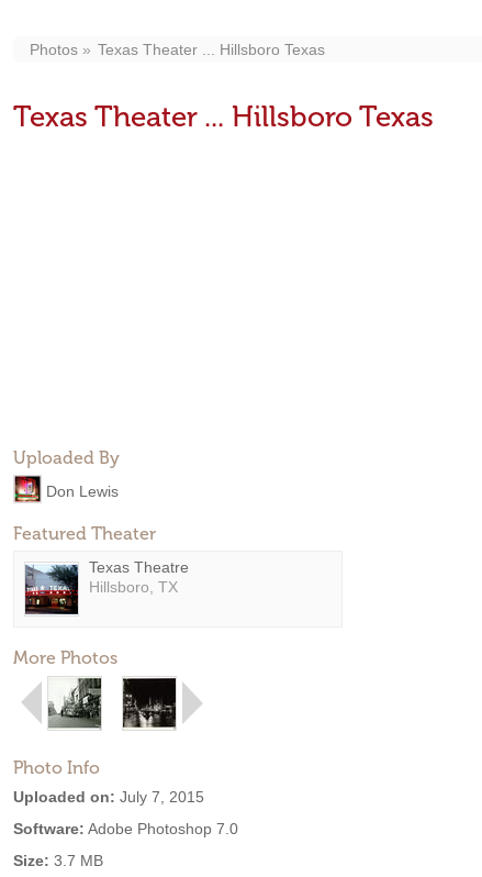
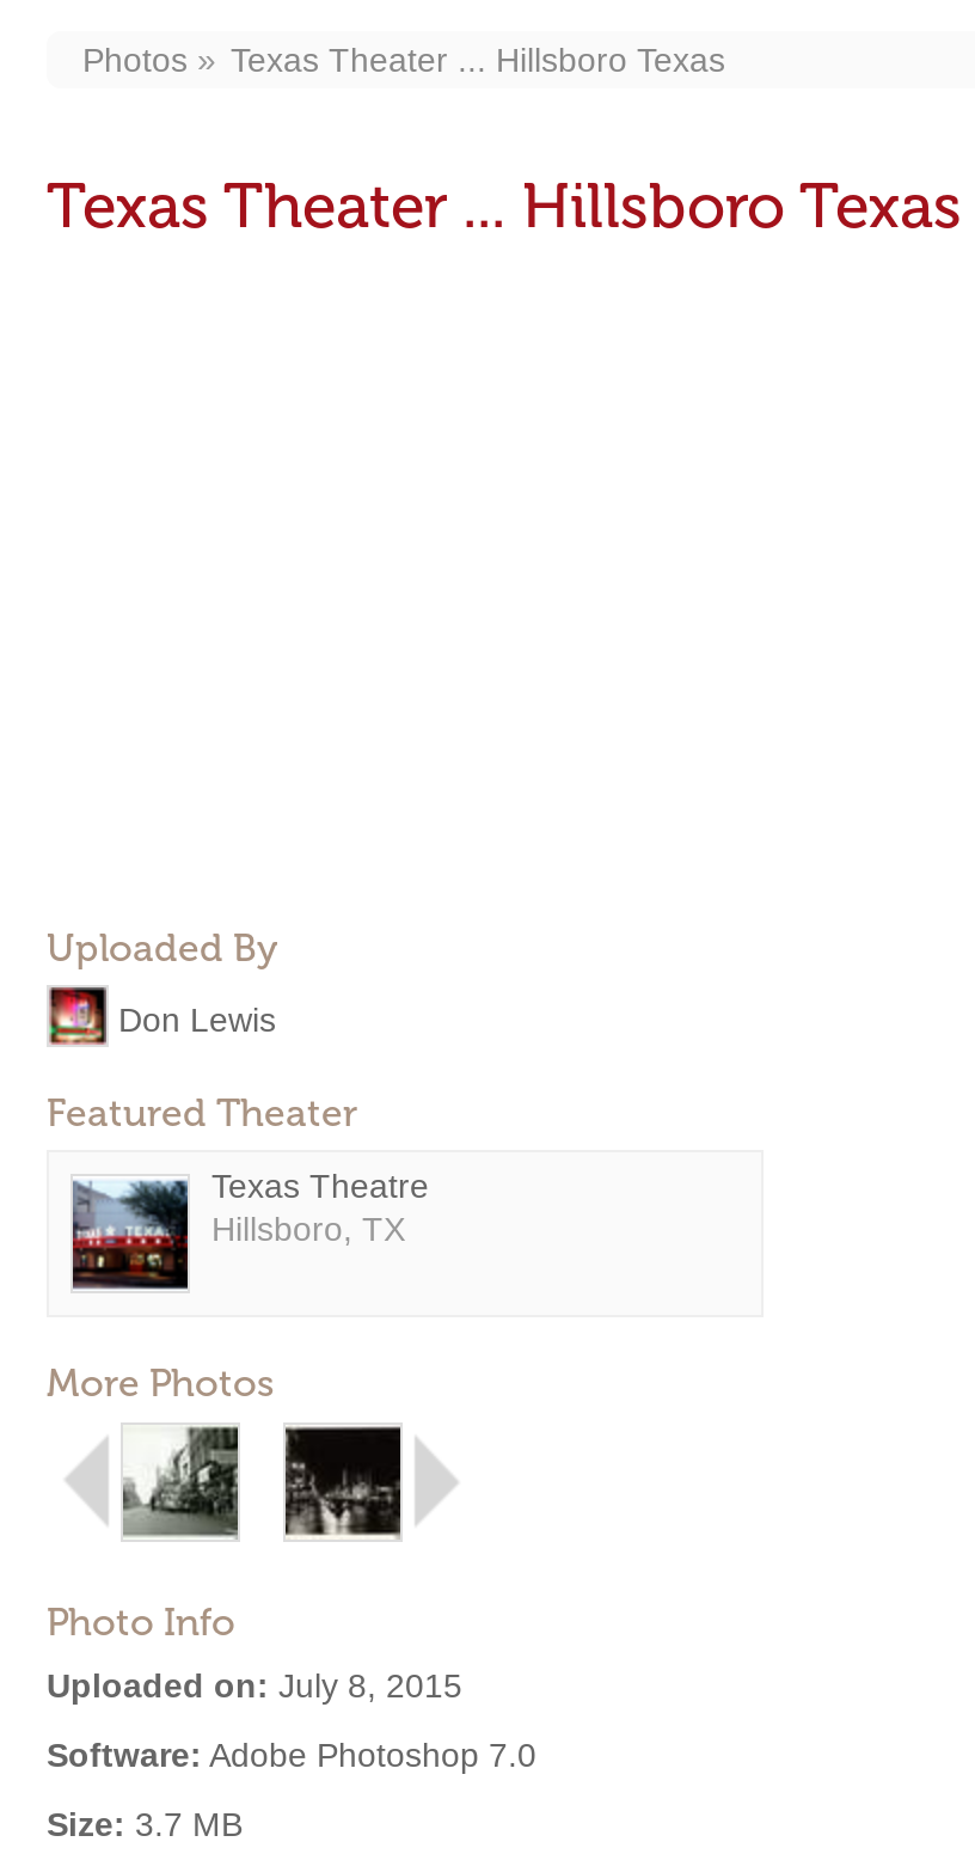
[13,788,204,806] Uploaded on: July 7, 2015 -> [47,1666,462,1705] Uploaded on: July 8, 2015

